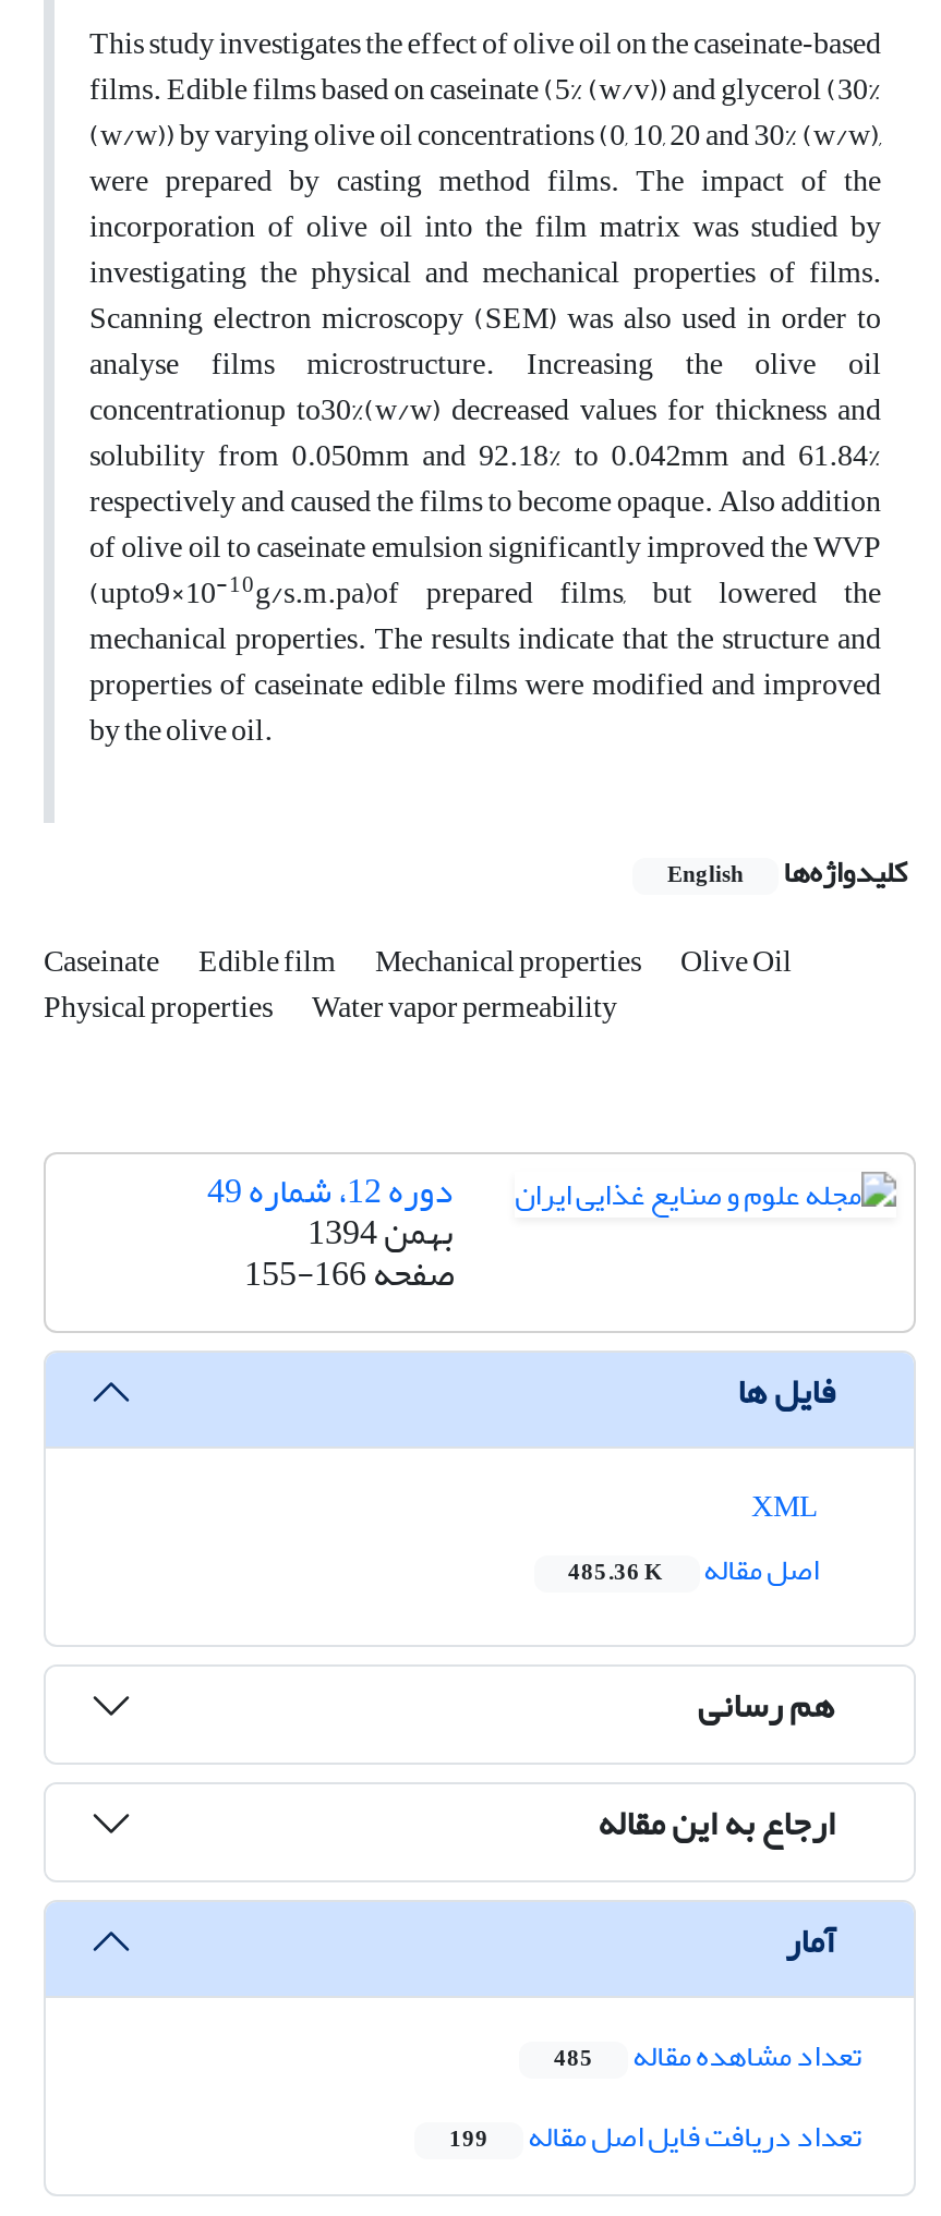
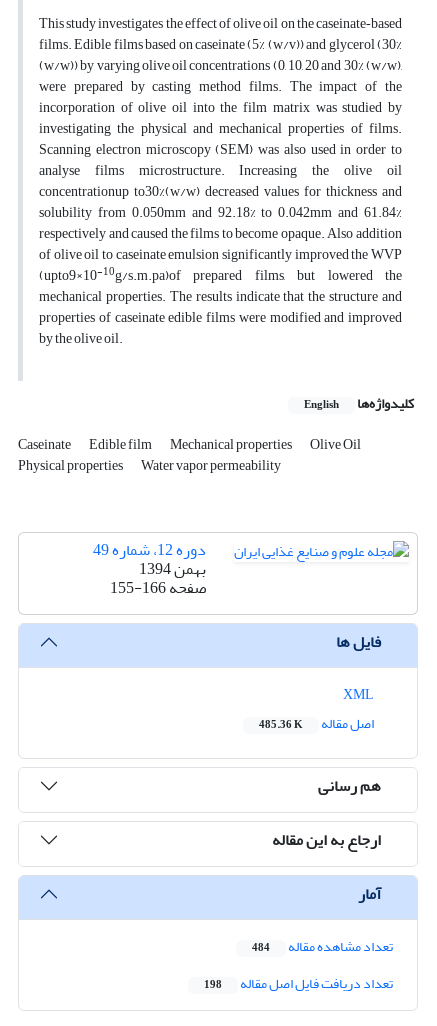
[554,2027,861,2086] تعداد مشاهده مقاله 485 -> [252,933,393,960] تعداد مشاهده مقاله 484
[449,2108,861,2167] تعداد دریافت فایل اصل مقاله 199 -> [204,970,393,997] تعداد دریافت فایل اصل مقاله 198

